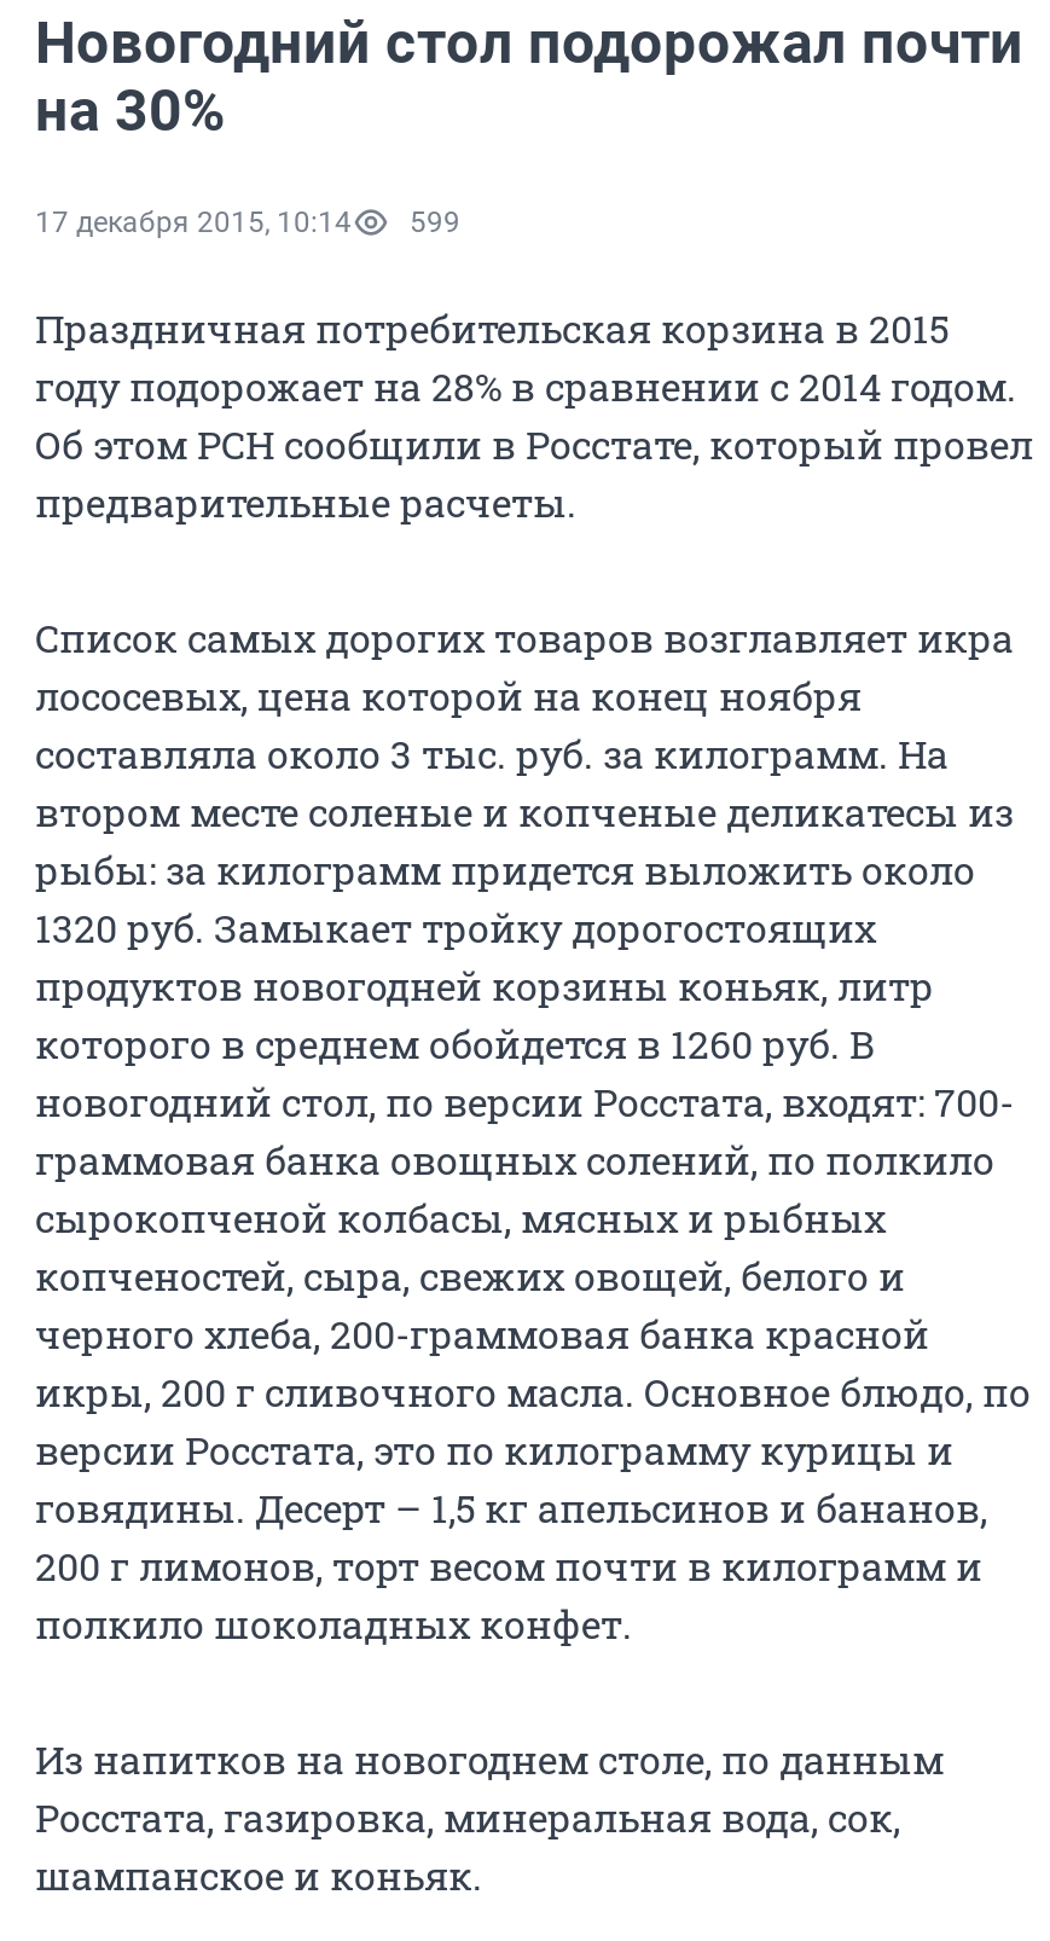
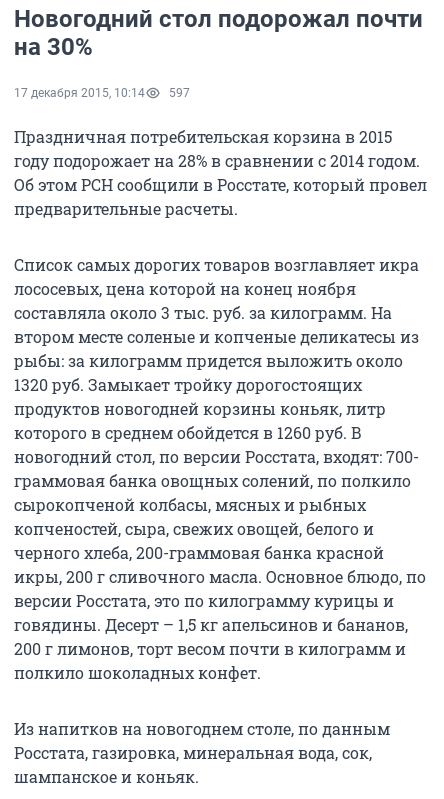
[35,206,460,240] 17 декабря 2015, 10:14 599 -> [14,86,190,100] 17 декабря 2015, 10:14 597

